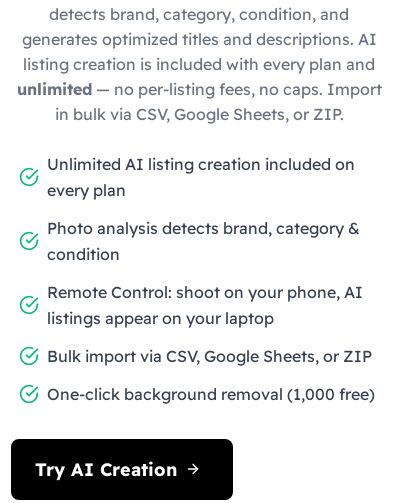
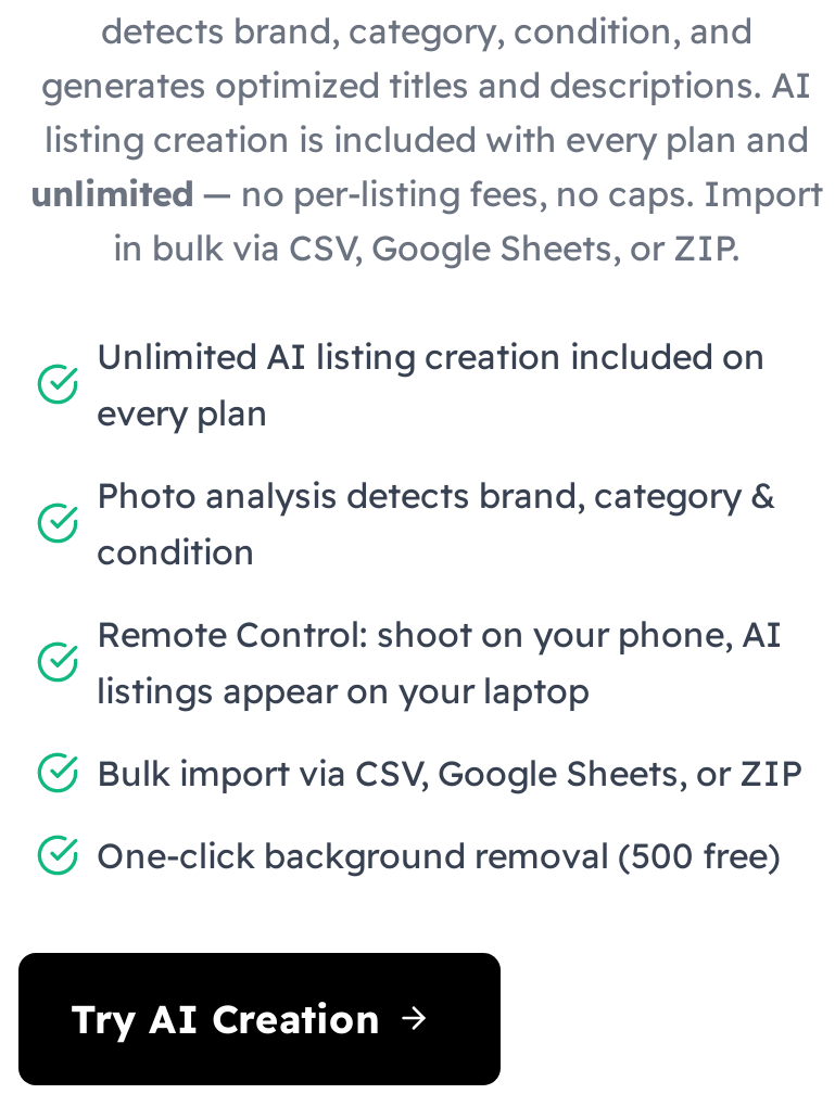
[47,384,375,404] One-click background removal (1,000 free) -> [97,833,781,877] One-click background removal (500 free)

